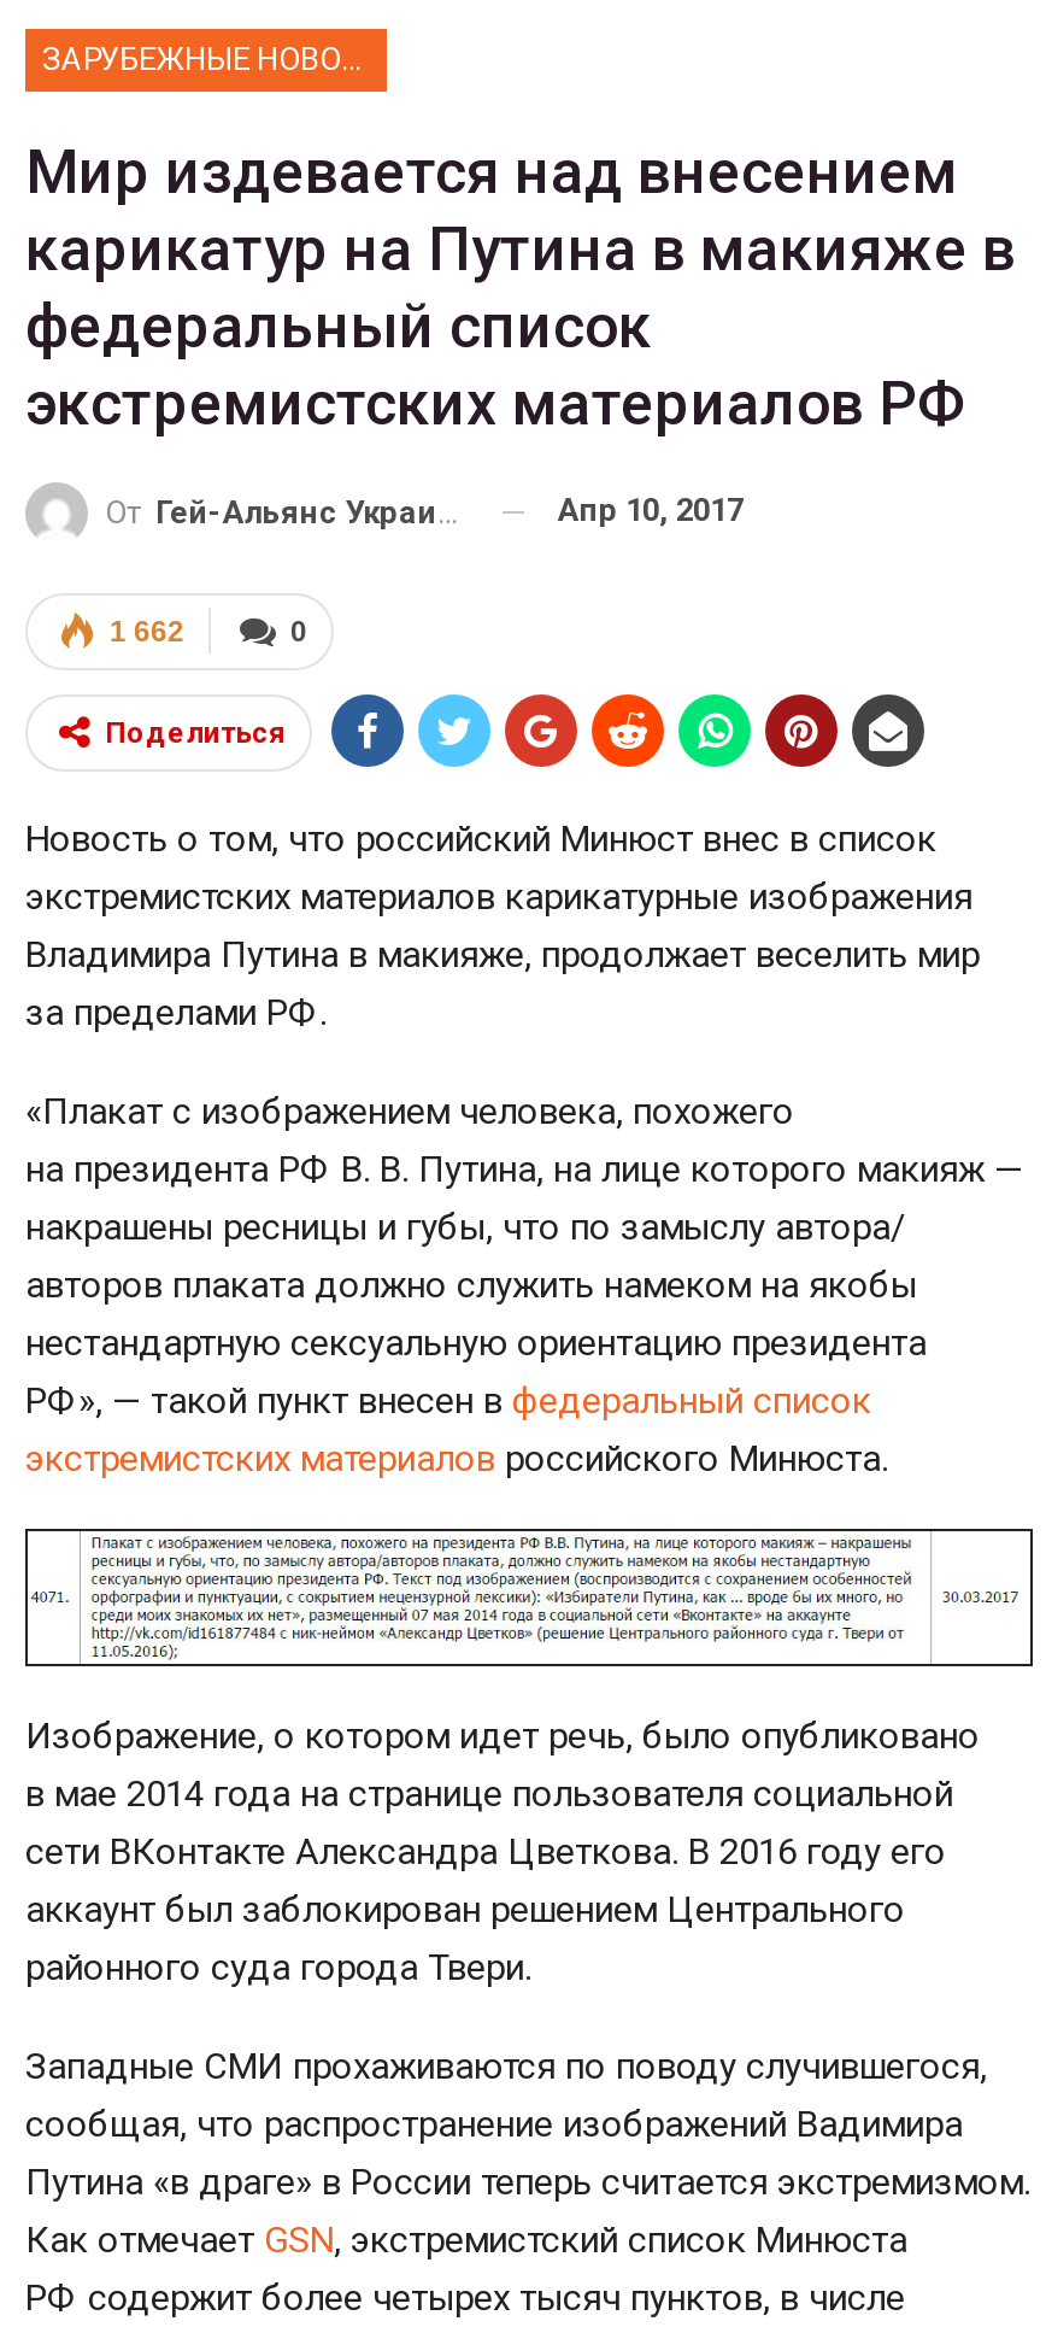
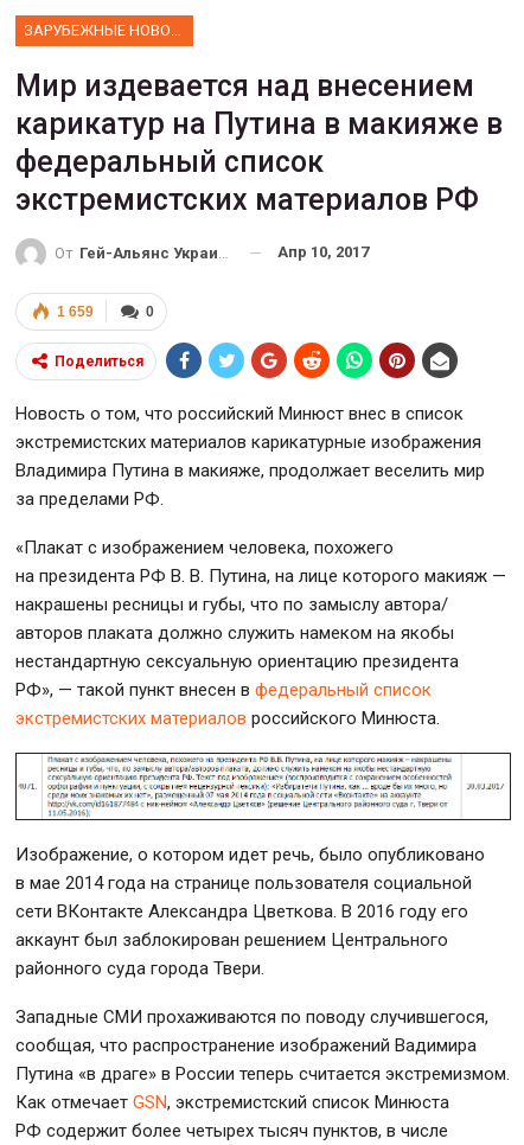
[110,614,184,647] 1 662 -> [57,303,94,319] 1 659

